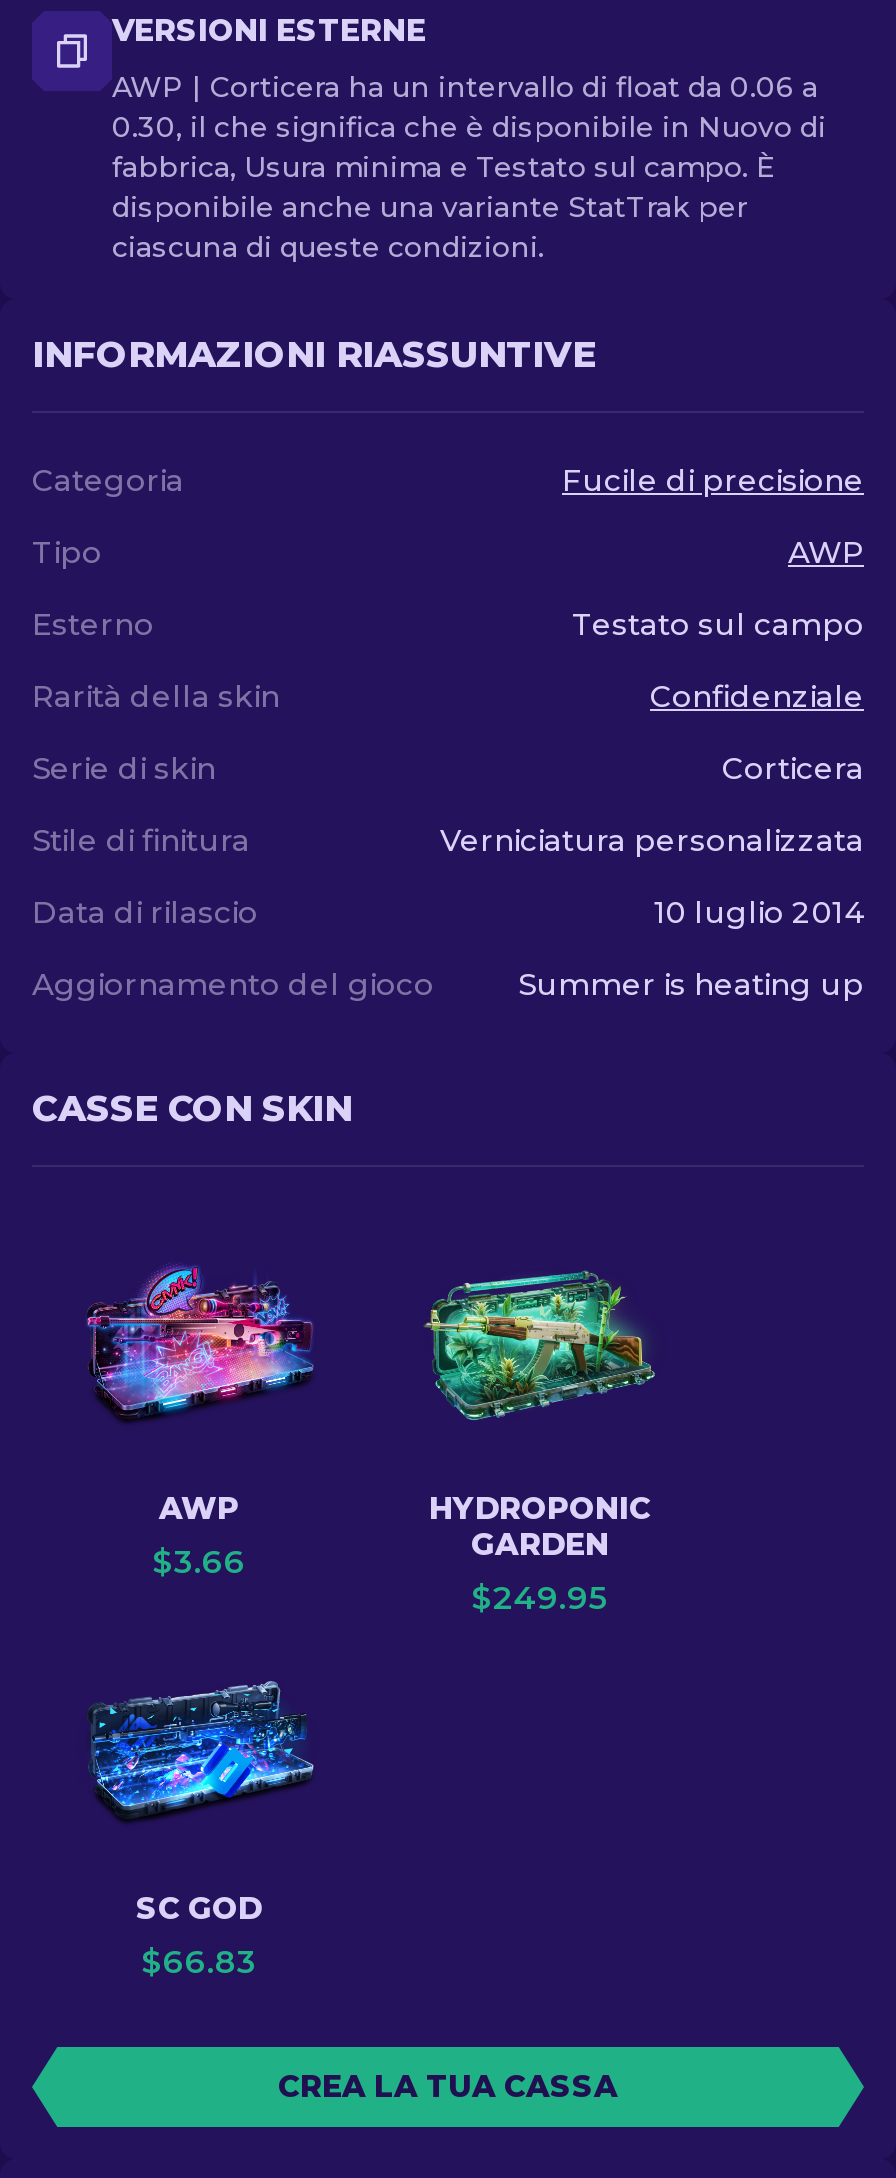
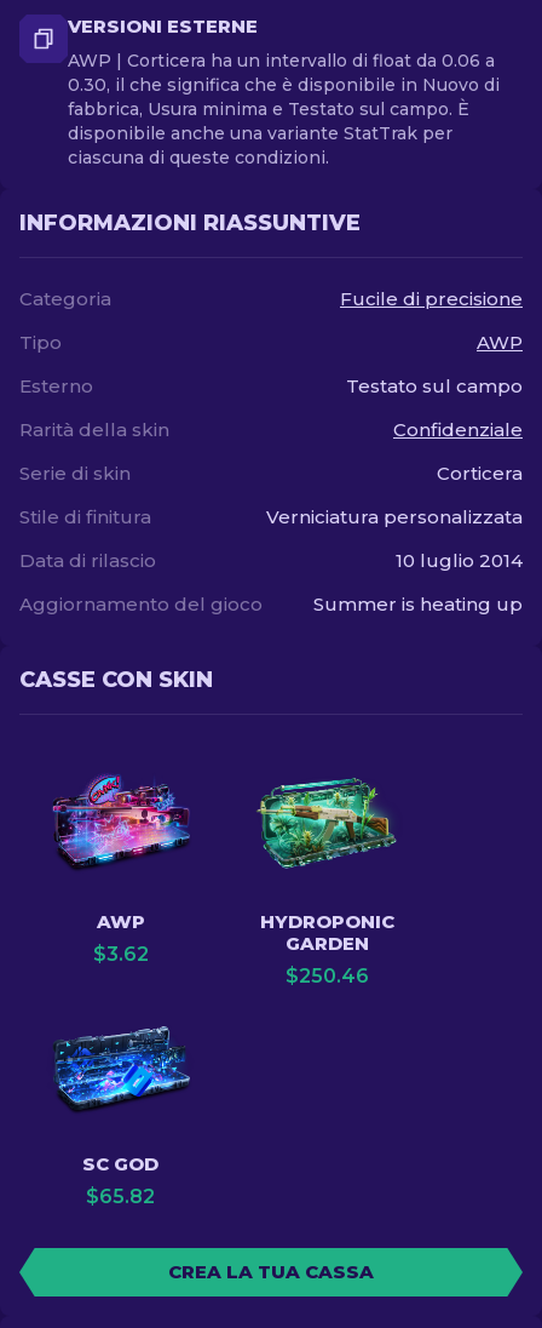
[152,1543,246,1581] $3.66 -> [93,943,148,966] $3.62
[471,1579,609,1617] $249.95 -> [285,964,368,988] $250.46
[141,1943,257,1981] $66.83 -> [86,1185,155,1208] $65.82

